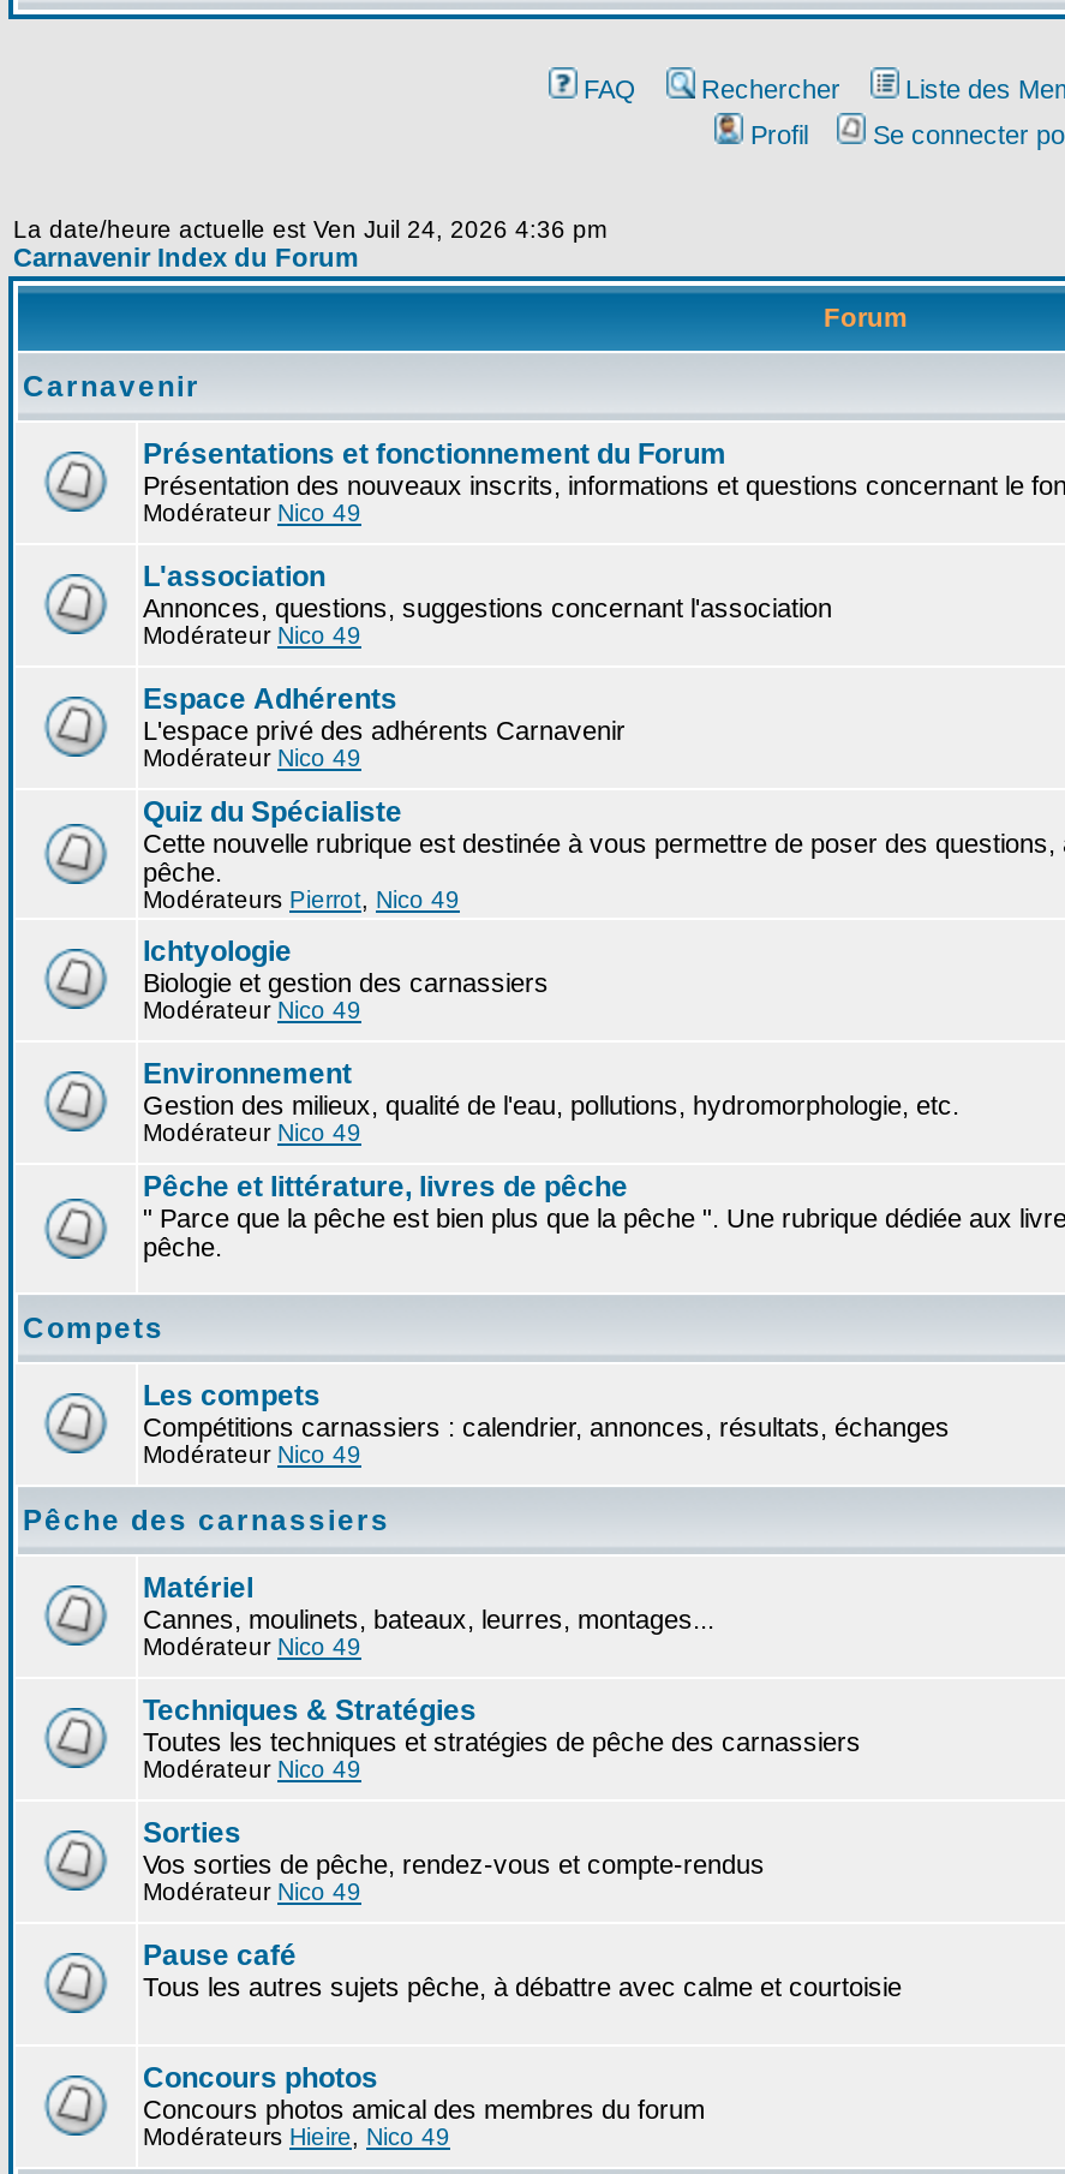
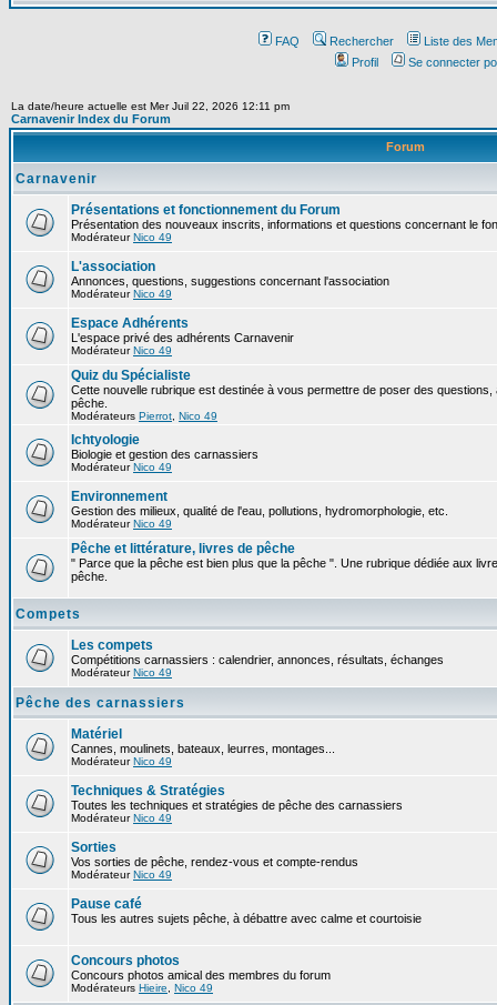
[13,216,606,243] La date/heure actuelle est Ven Juil 24, 2026 4:36 pm -> [11,100,290,112] La date/heure actuelle est Mer Juil 22, 2026 12:11 pm

